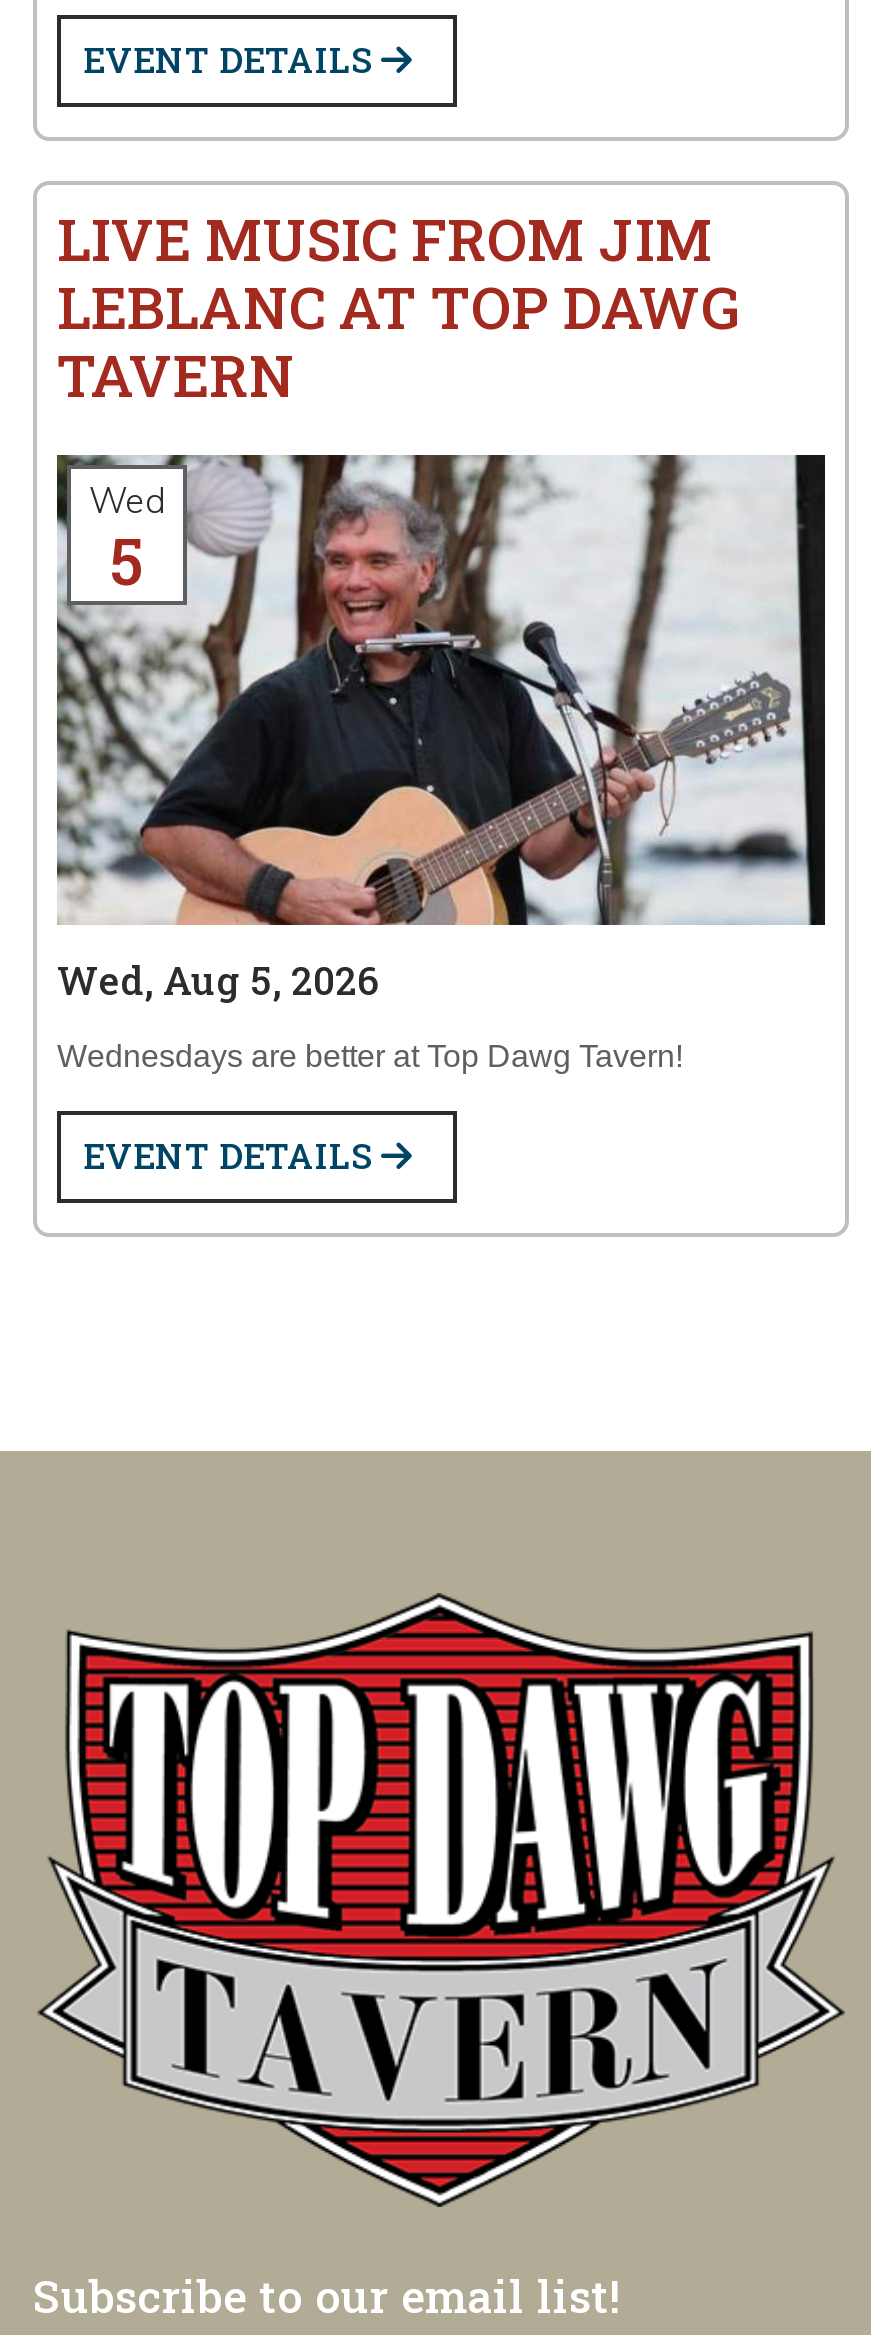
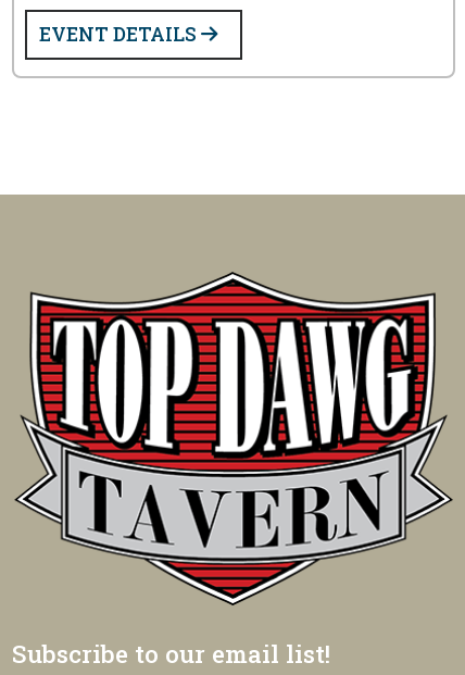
[55,201,827,927] [image] | LIVE MUSIC FROM JIM | LEBLANC AT TOP DAWG | TAVERN | Wed | 5 -> none
[57,955,683,1179] Wed, Aug 5, 2026 | Wednesdays are better at Top Dawg Tavern! | EVENT DETAILS -> none

